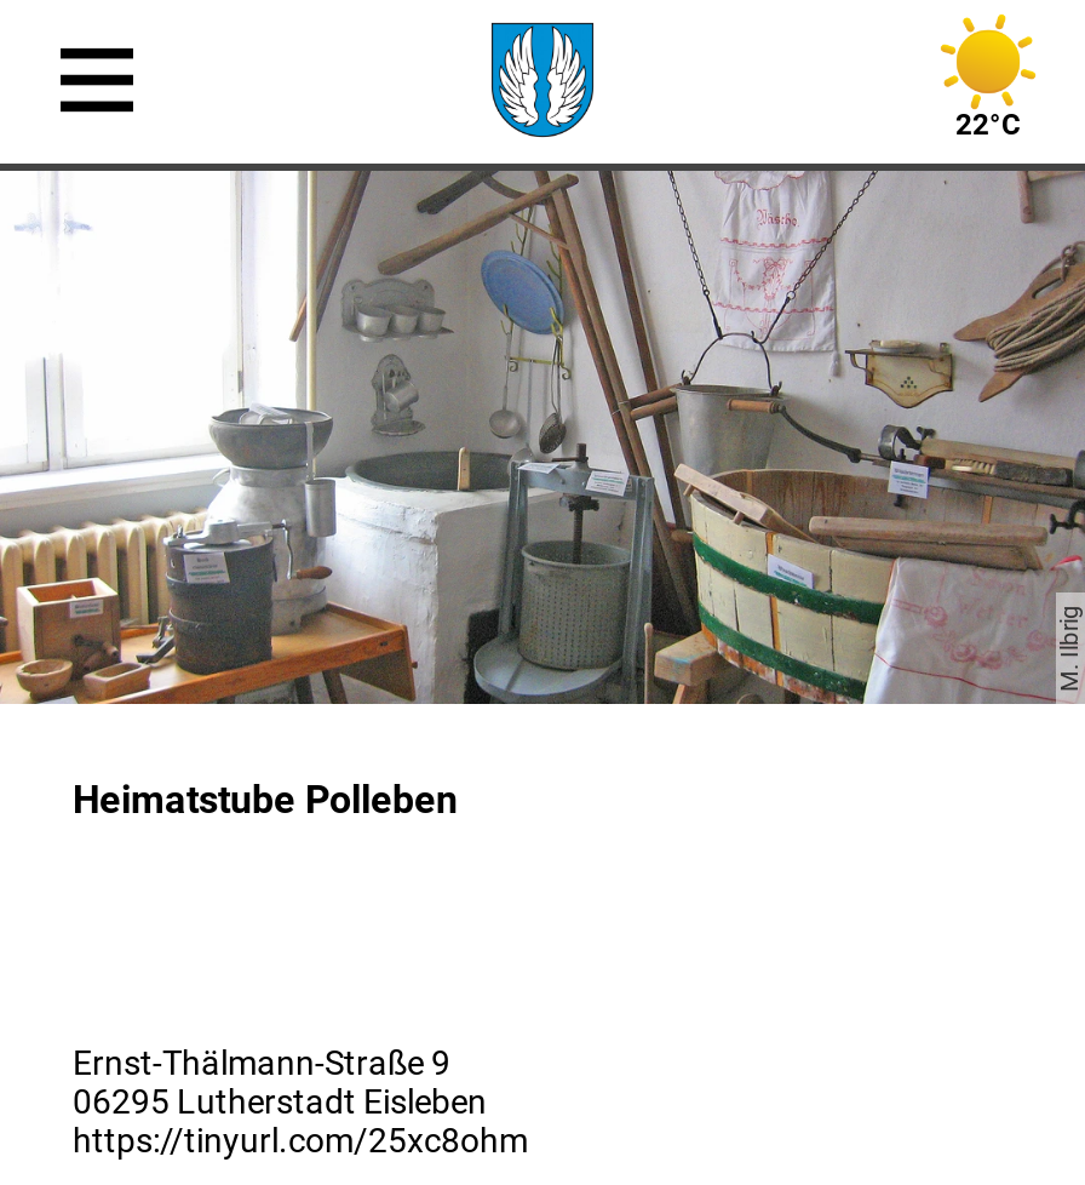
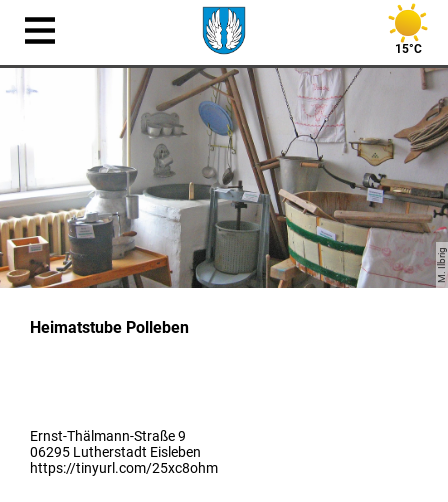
[955,108,1021,142] 22°C -> [394,42,421,56] 15°C

